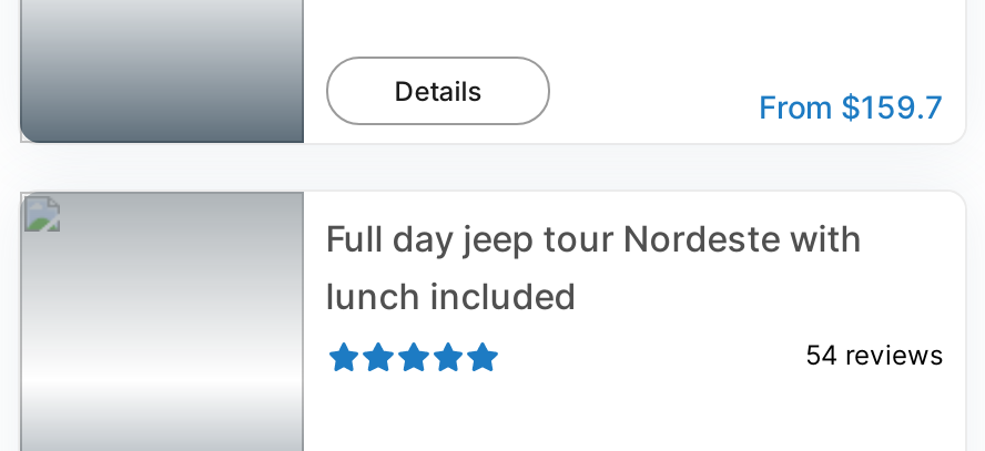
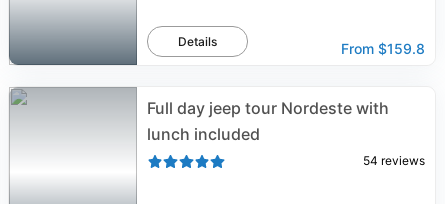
[759,88,943,125] From $159.7 -> [341,40,425,57] From $159.8

